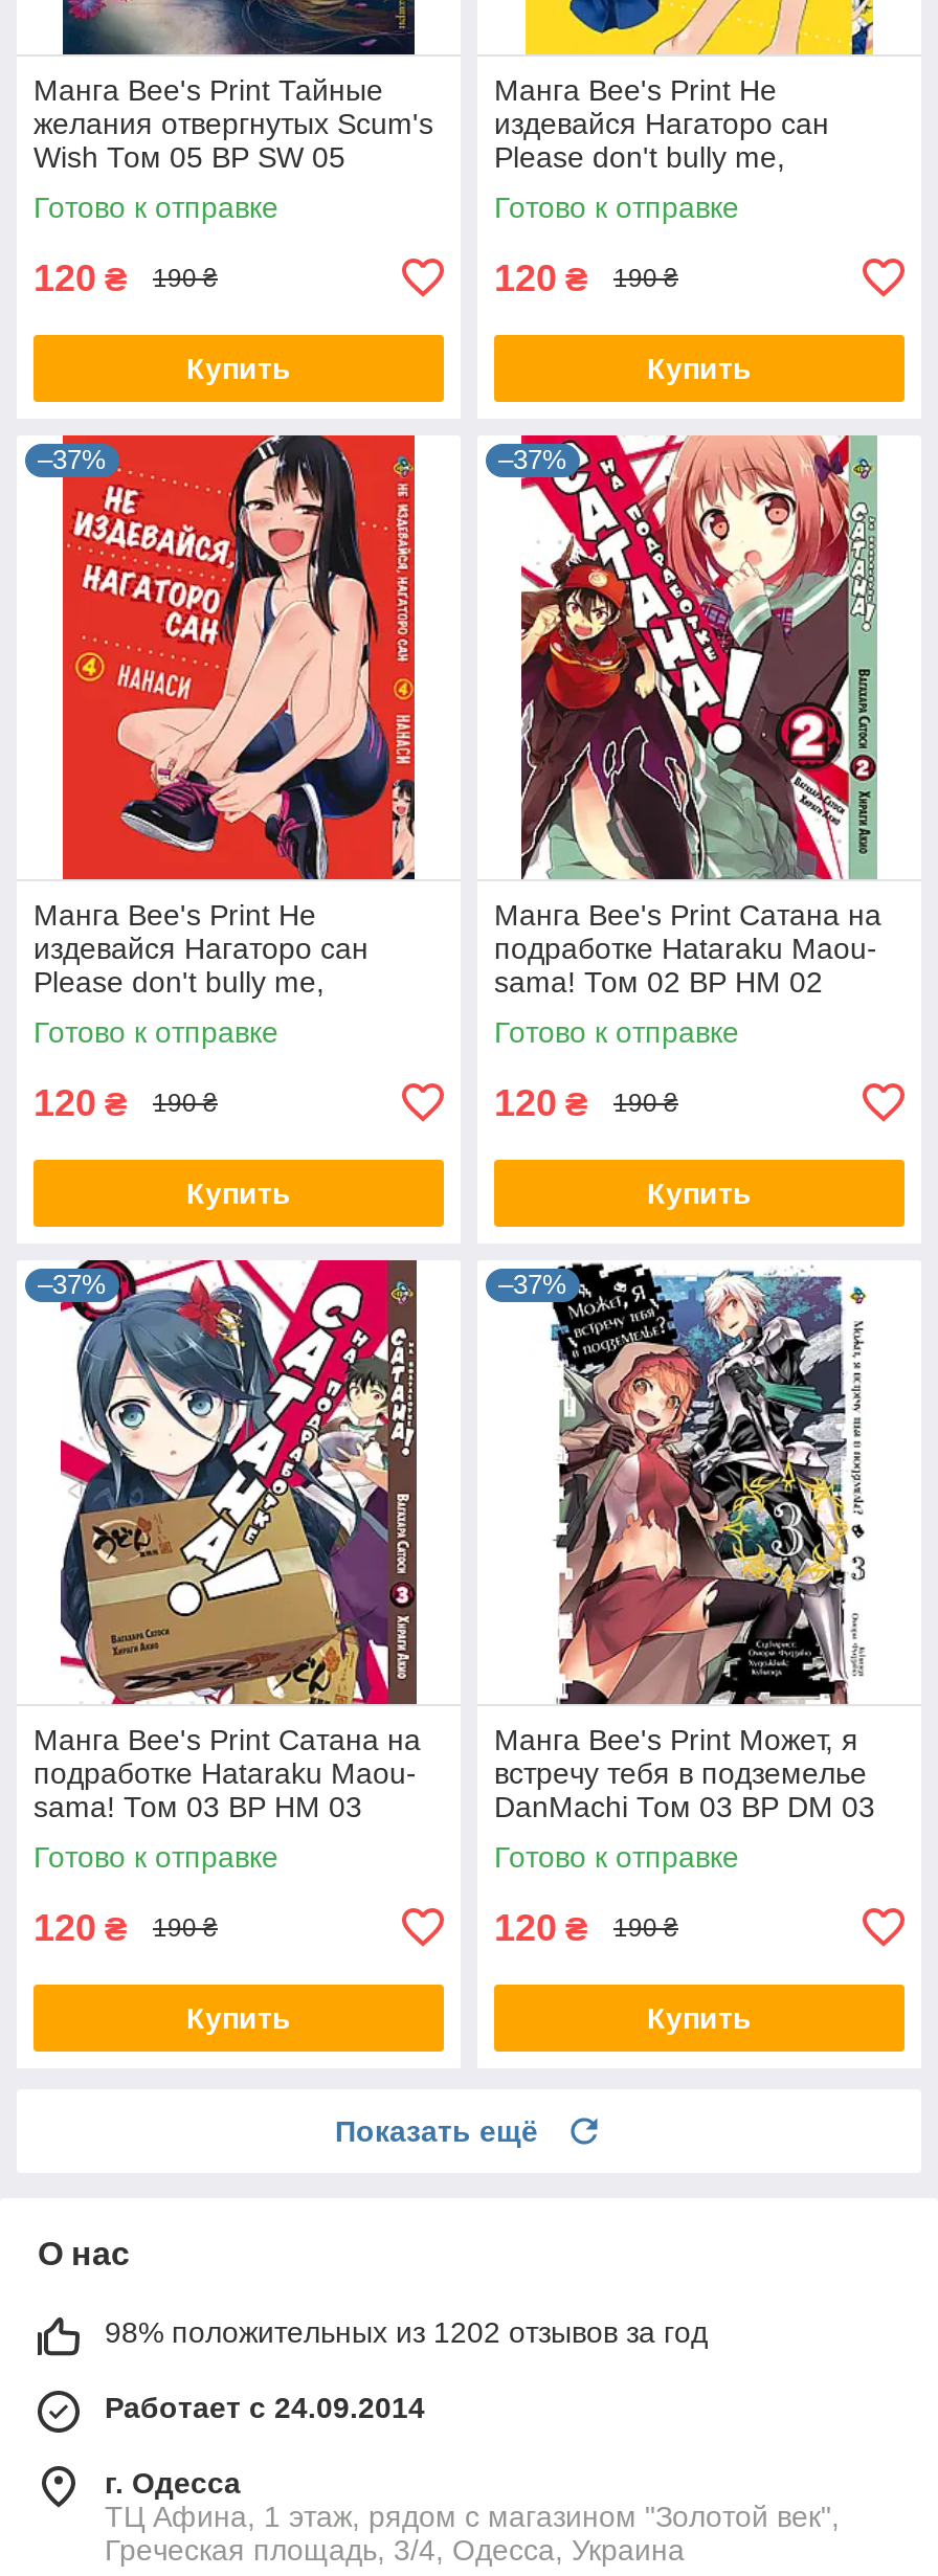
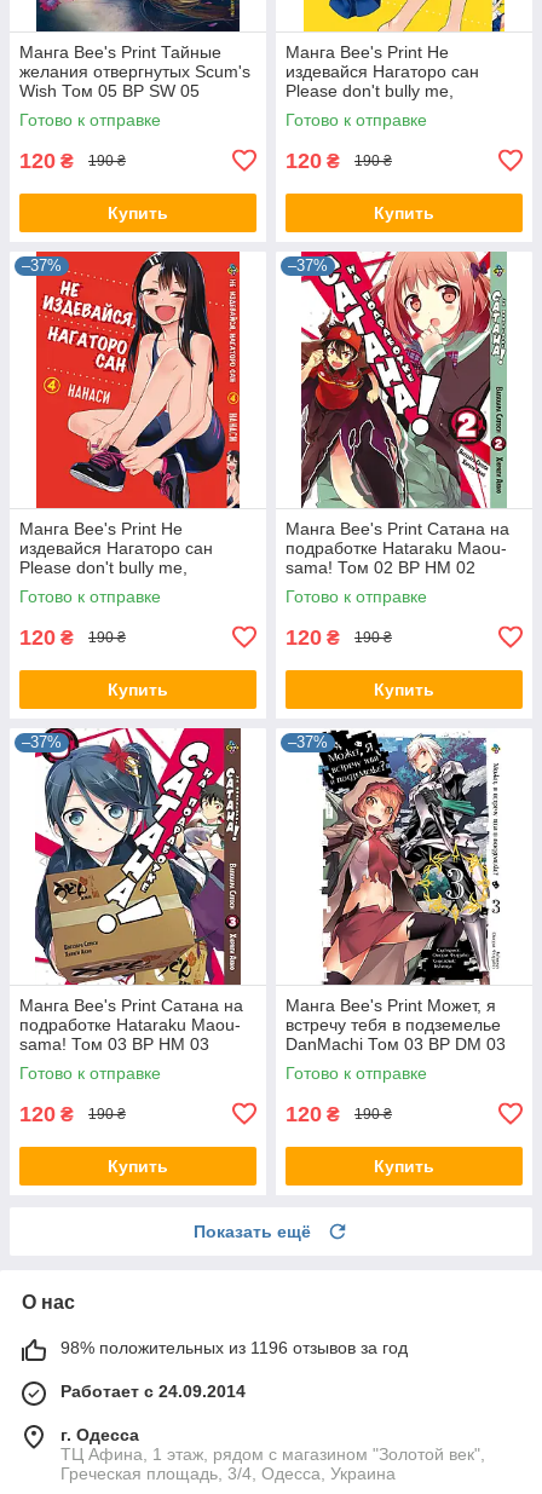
[105,2315,708,2348] 98% положительных из 1202 отзывов за год -> [60,1338,408,1357] 98% положительных из 1196 отзывов за год

